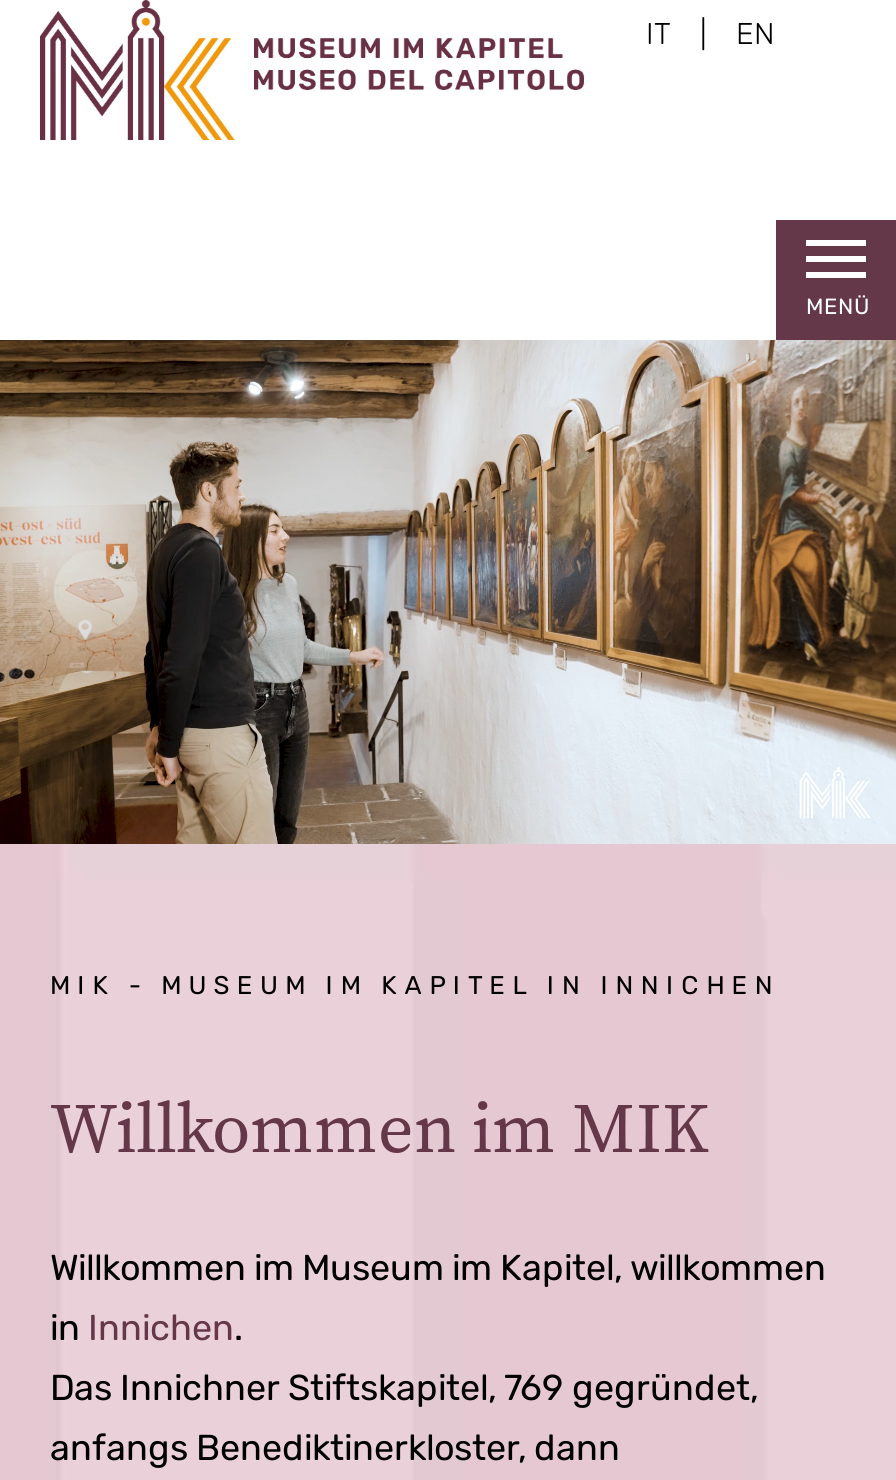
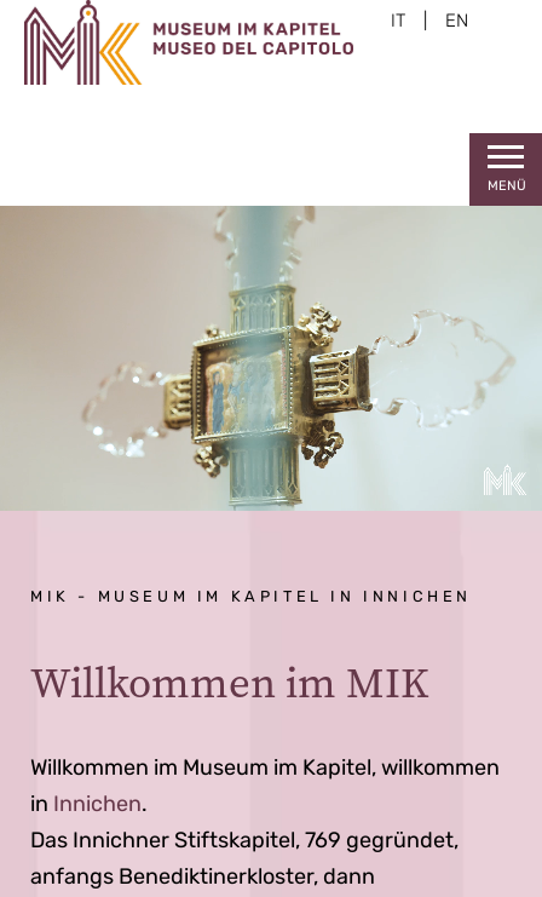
[6,338,890,846] [image] -> [4,205,538,511] [image]

